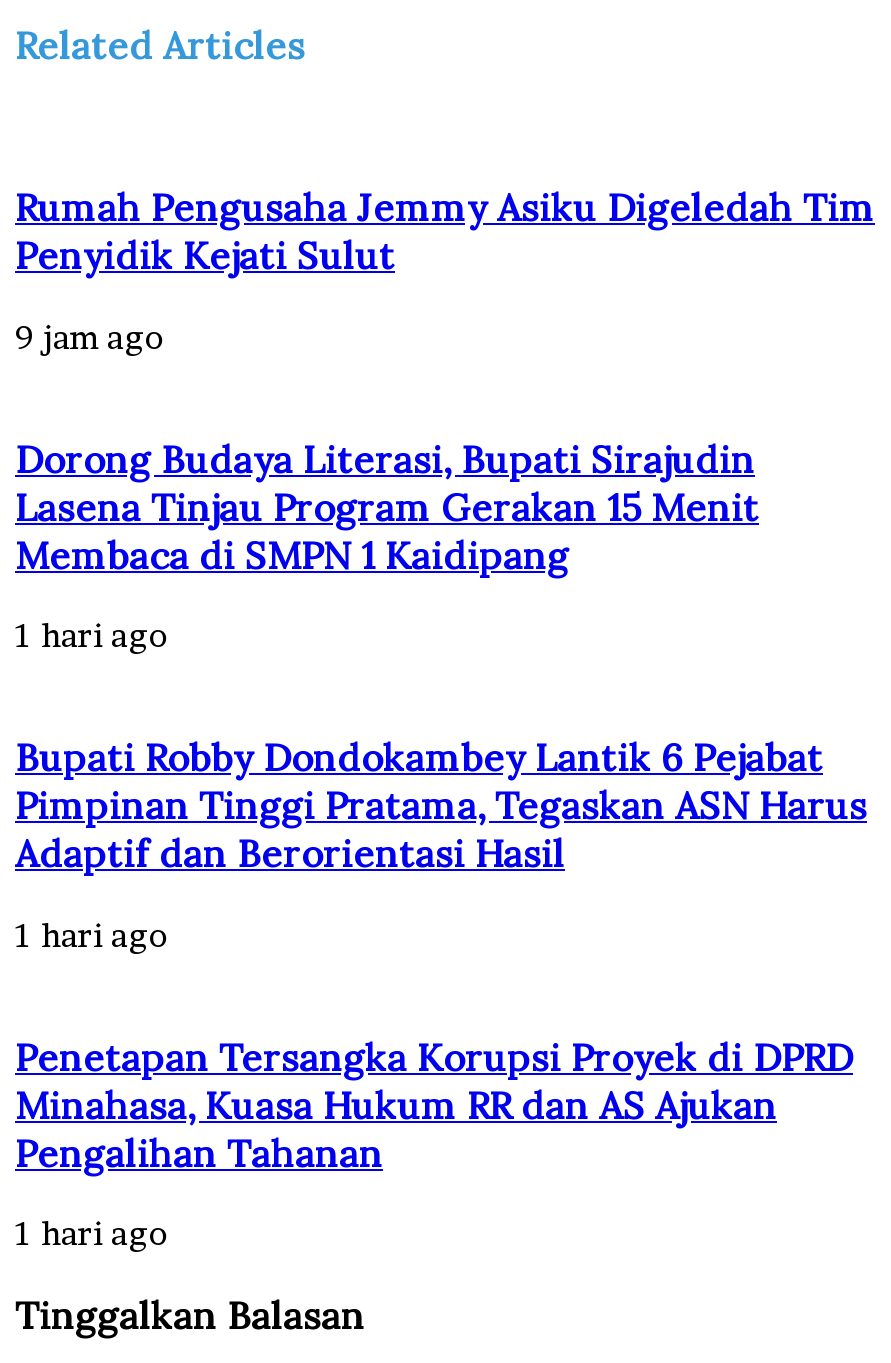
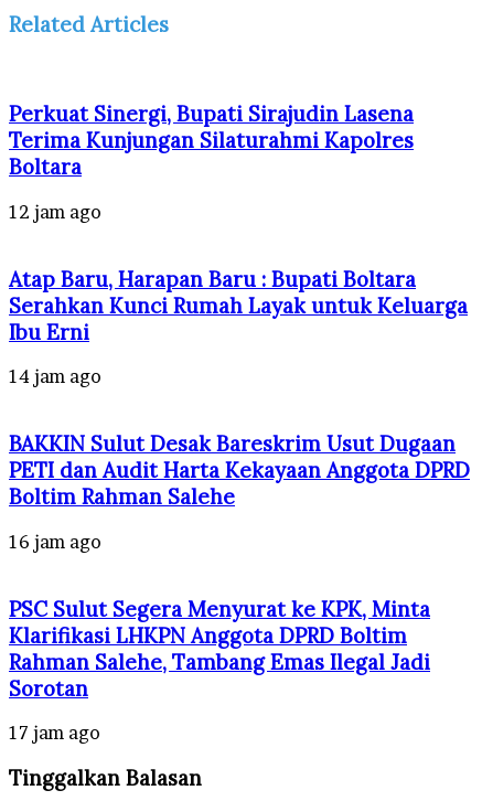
[15,184,875,280] Rumah Pengusaha Jemmy Asiku Digeledah Tim | Penyidik Kejati Sulut -> [9,101,414,180] Perkuat Sinergi, Bupati Sirajudin Lasena | Terima Kunjungan Silaturahmi Kapolres | Boltara
[15,317,165,357] 9 jam ago -> [9,201,101,223] 12 jam ago
[15,434,759,578] Dorong Budaya Literasi, Bupati Sirajudin | Lasena Tinjau Program Gerakan 15 Menit | Membaca di SMPN 1 Kaidipang -> [9,266,468,345] Atap Baru, Harapan Baru : Bupati Boltara | Serahkan Kunci Rumah Layak untuk Keluarga | Ibu Erni
[15,616,169,656] 1 hari ago -> [9,366,101,388] 14 jam ago
[15,733,867,877] Bupati Robby Dondokambey Lantik 6 Pejabat | Pimpinan Tinggi Pratama, Tegaskan ASN Harus | Adaptif dan Berorientasi Hasil -> [9,431,470,510] BAKKIN Sulut Desak Bareskrim Usut Dugaan | PETI dan Audit Harta Kekayaan Anggota DPRD | Boltim Rahman Salehe
[15,915,169,955] 1 hari ago -> [9,531,101,553] 16 jam ago
[15,1032,853,1176] Penetapan Tersangka Korupsi Proyek di DPRD | Minahasa, Kuasa Hukum RR dan AS Ajukan | Pengalihan Tahanan -> [9,595,430,701] PSC Sulut Segera Menyurat ke KPK, Minta | Klarifikasi LHKPN Anggota DPRD Boltim | Rahman Salehe, Tambang Emas Ilegal Jadi | Sorotan
[15,1214,169,1254] 1 hari ago -> [9,722,100,744] 17 jam ago

